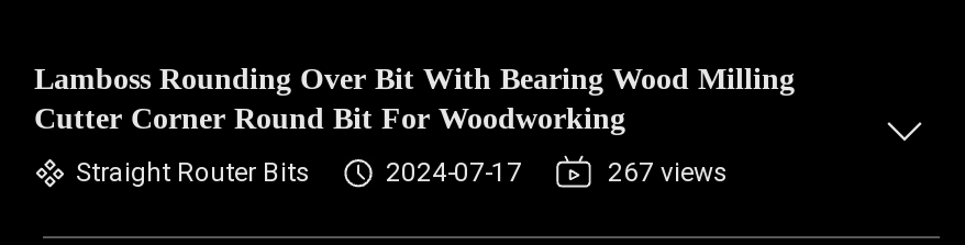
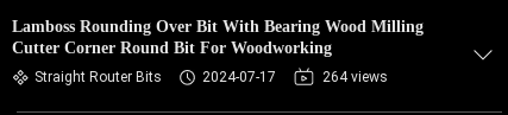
[608,157,729,188] 267 views -> [322,69,388,85] 264 views

